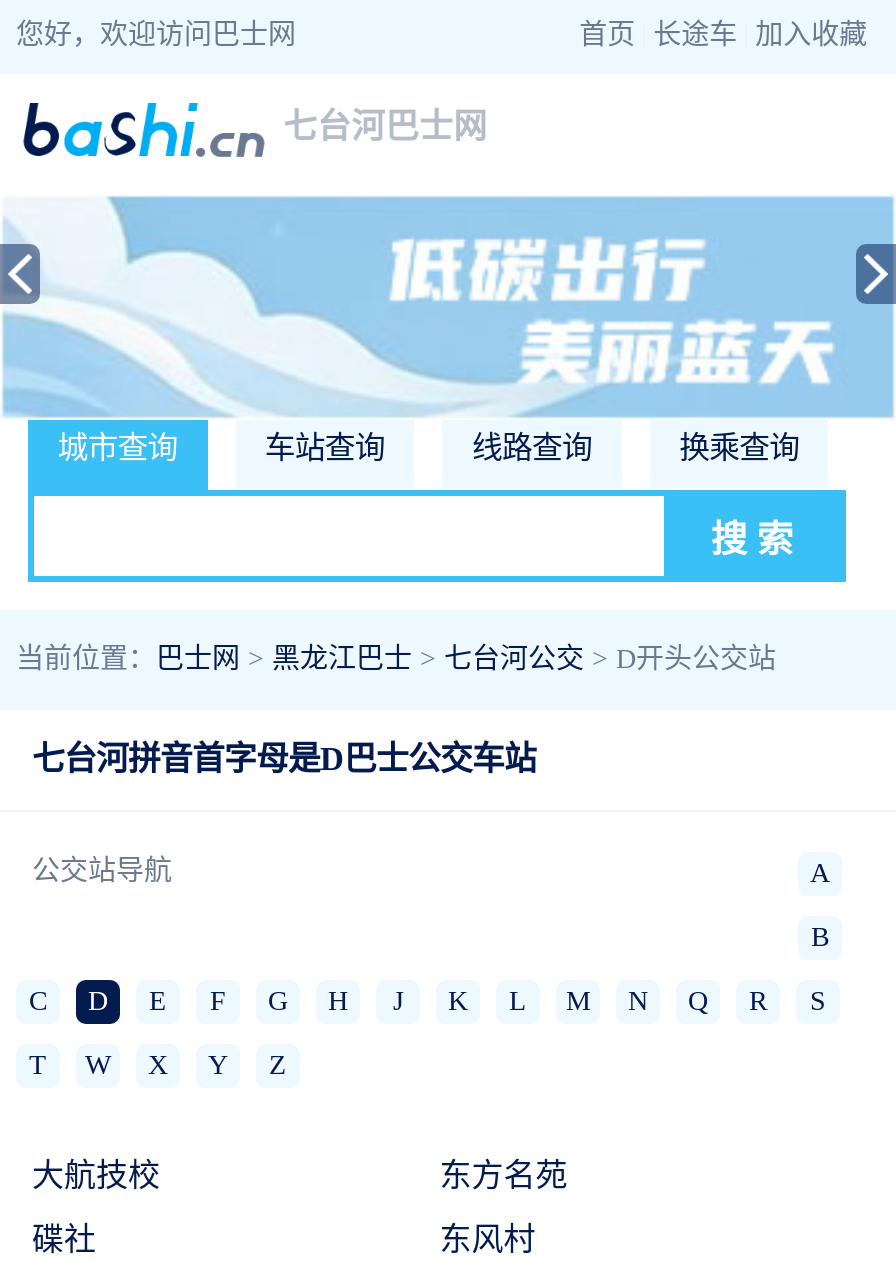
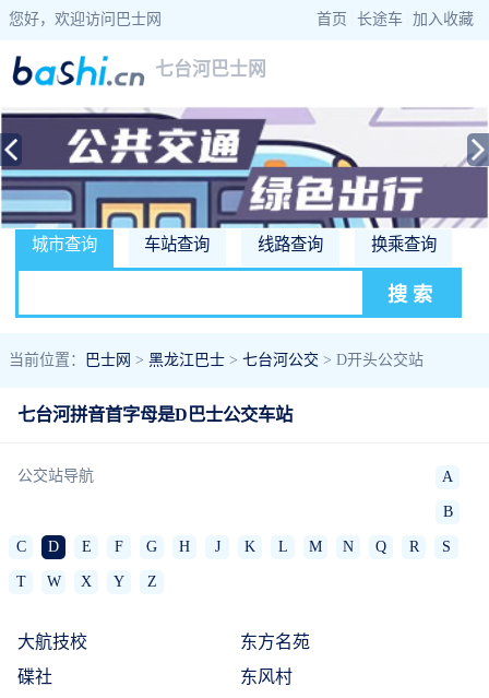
[6,196,890,420] [image] -> [3,107,486,229] [image]

